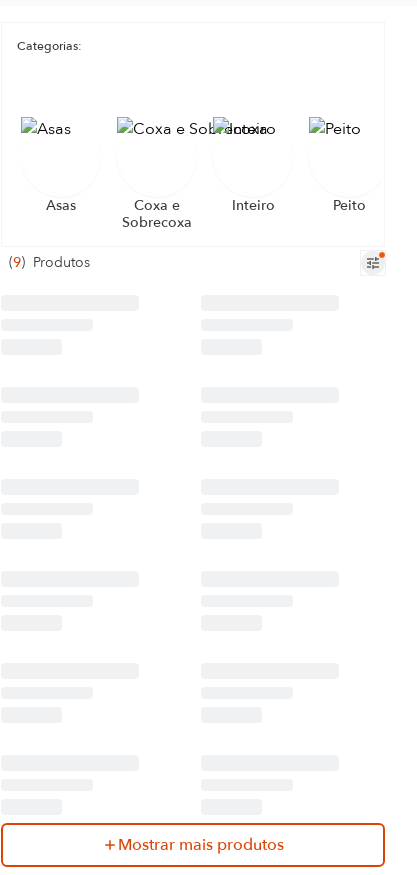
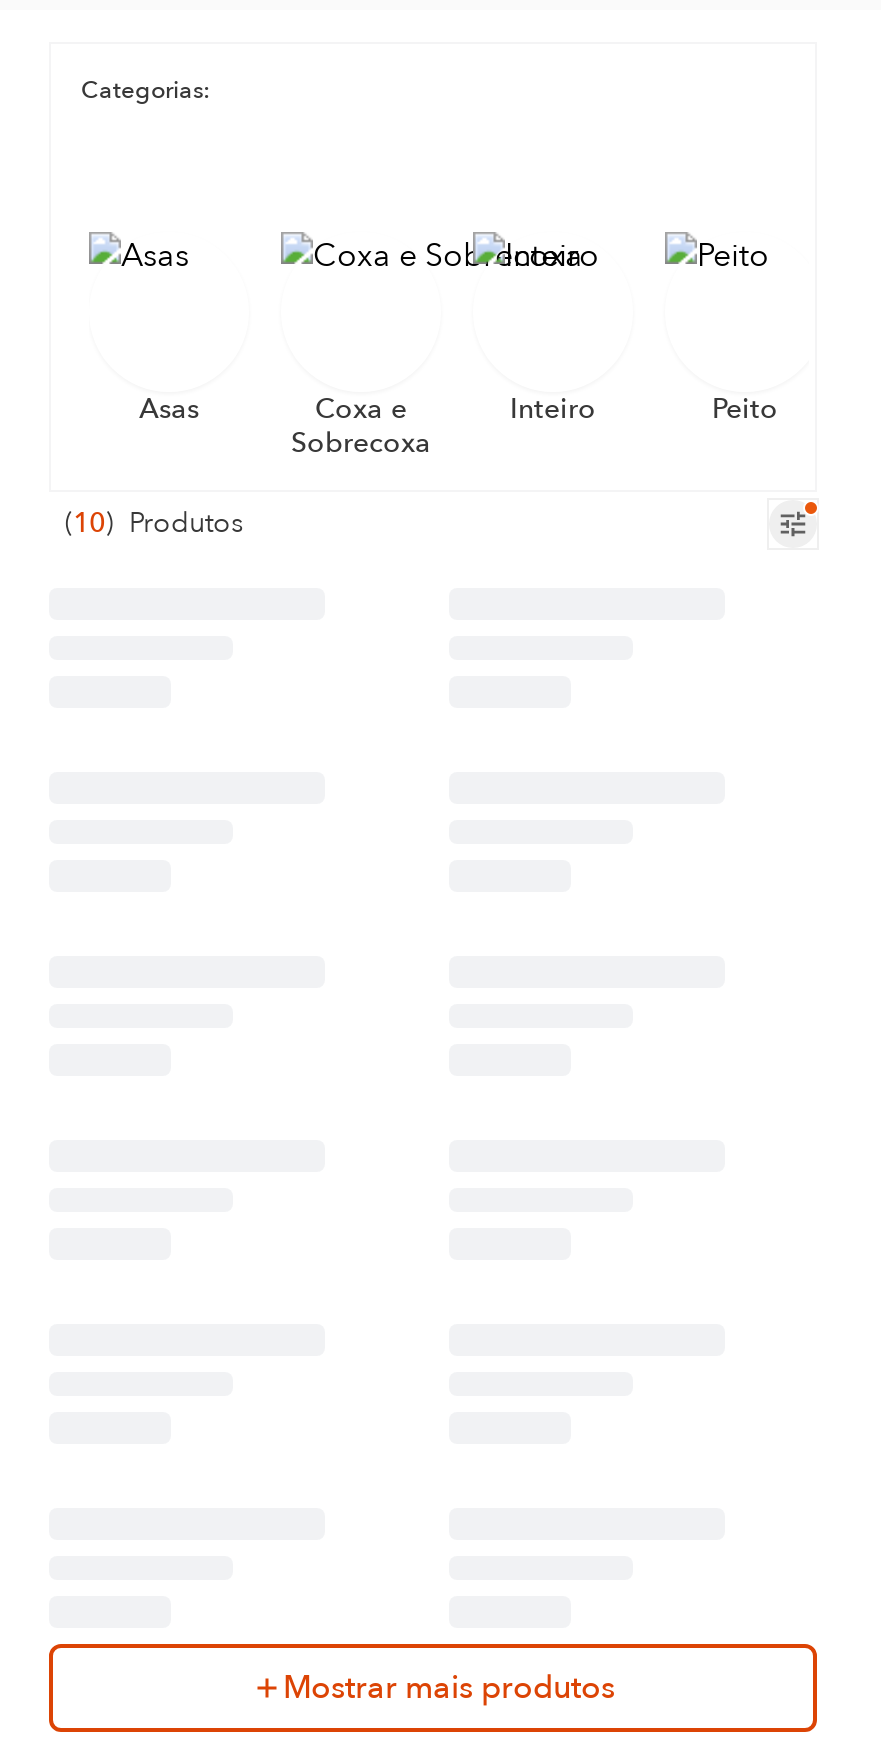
[9,253,90,272] (9) Produtos -> [65,504,243,542] (10) Produtos

